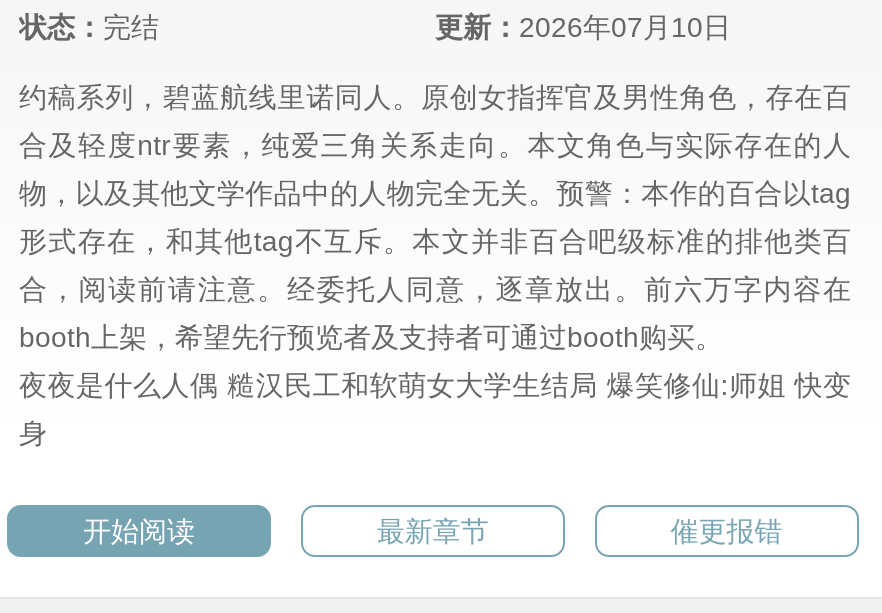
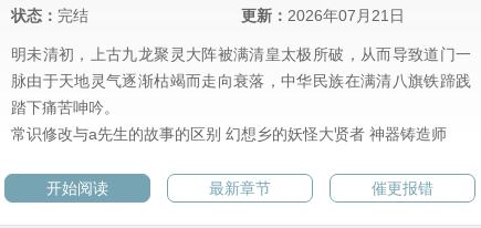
[19,12,851,450] 更新：2026年07月10日 | 约稿系列，碧蓝航线里诺同人。原创女指挥官及男性角色，存在百 | 合及轻度ntr要素，纯爱三角关系走向。本文角色与实际存在的人 | 物，以及其他文学作品中的人物完全无关。预警：本作的百合以tag | 形式存在，和其他tag不互斥。本文并非百合吧级标准的排他类百 | 合，阅读前请注意。经委托人同意，逐章放出。前六万字内容在 | booth上架，希望先行预览者及支持者可通过booth购买。 | 夜夜是什么人偶 糙汉民工和软萌女大学生结局 爆笑修仙:师姐 快变 | 身 -> [11,7,471,143] 更新：2026年07月21日 | 明未清初，上古九龙聚灵大阵被满清皇太极所破，从而导致道门一 | 脉由于天地灵气逐渐枯竭而走向衰落，中华民族在满清八旗铁蹄践 | 踏下痛苦呻吟。 | 常识修改与a先生的故事的区别 幻想乡的妖怪大贤者 神器铸造师

